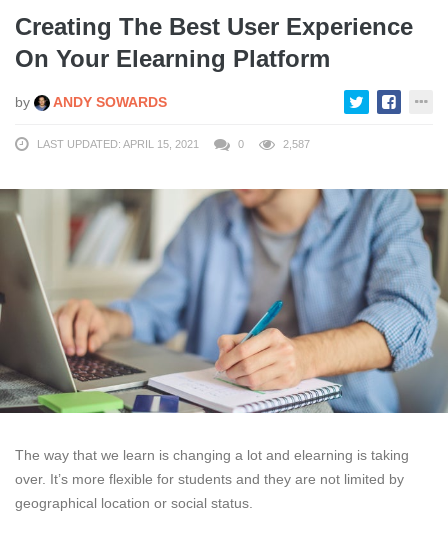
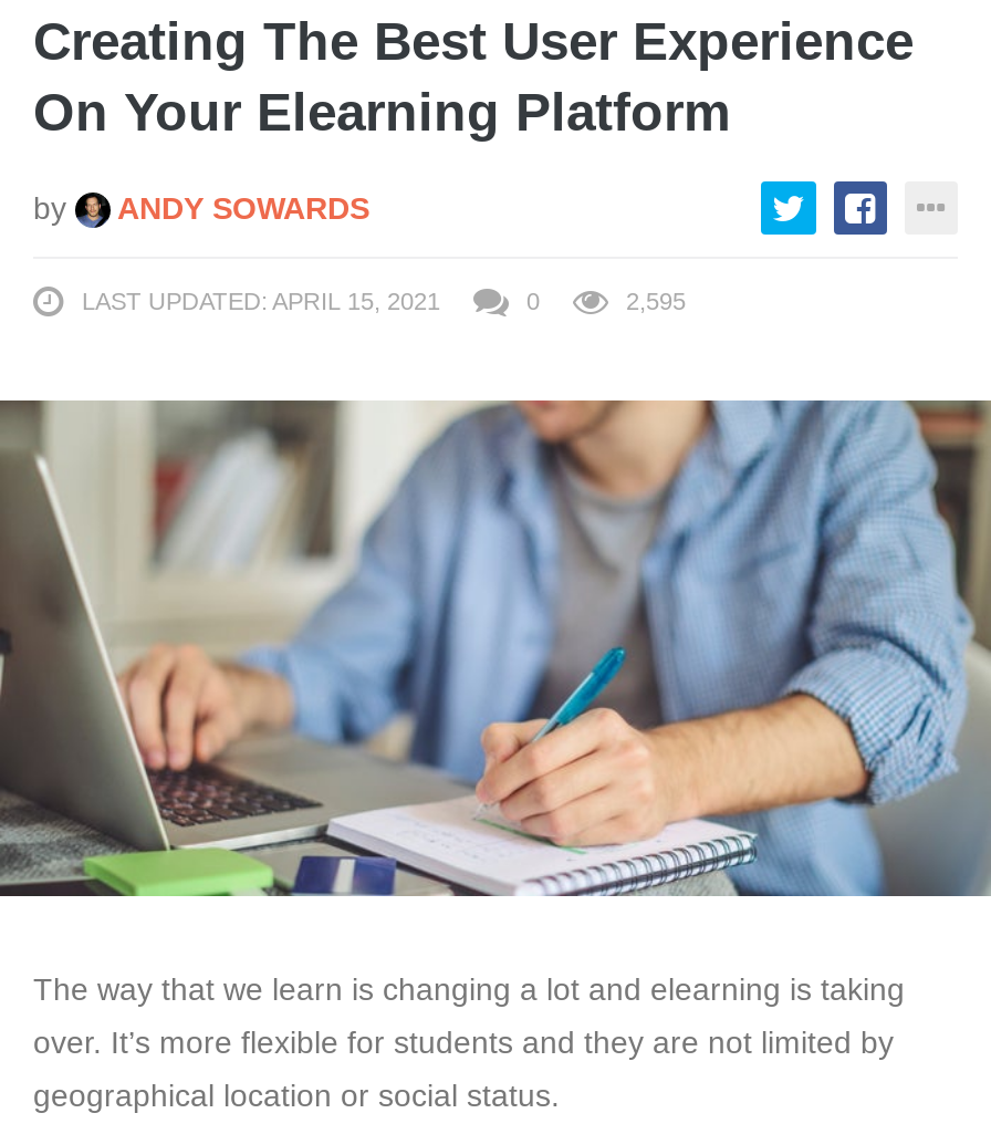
[280,138,310,150] 2,587 -> [619,288,686,314] 2,595

